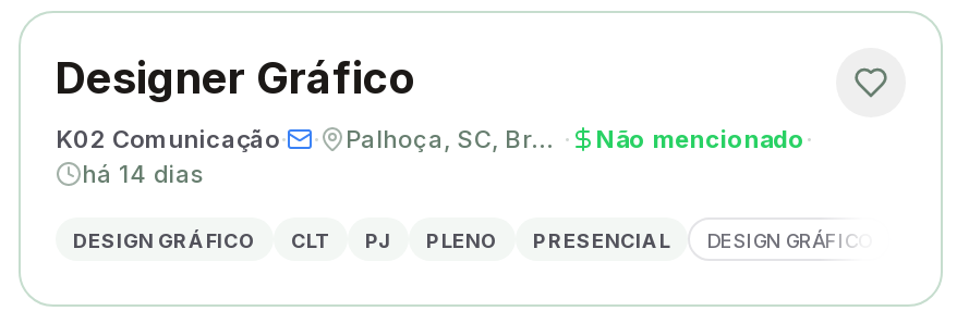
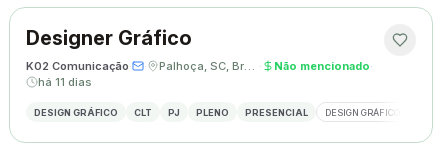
[82,159,206,189] há 14 dias -> [38,75,92,89] há 11 dias

